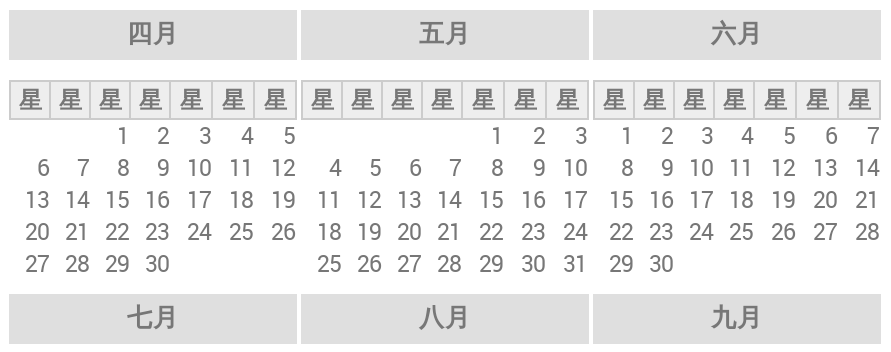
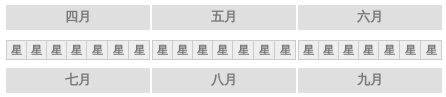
[25,120,295,278] 1 | 2 | 3 | 4 | 5 | 6 | 7 | 8 | 9 10 11 12 | 13 14 15 16 17 18 19 | 20 21 22 23 24 25 26 | 27 28 29 30 -> none
[317,120,587,278] 1 | 2 | 3 | 4 | 5 | 6 | 7 | 8 | 9 10 | 11 12 13 14 15 16 17 | 18 19 20 21 22 23 24 | 25 26 27 28 29 30 31 -> none
[609,120,879,278] 1 | 2 | 3 | 4 | 5 | 6 | 7 | 8 | 9 10 11 12 13 14 | 15 16 17 18 19 20 21 | 22 23 24 25 26 27 28 | 29 30 -> none

